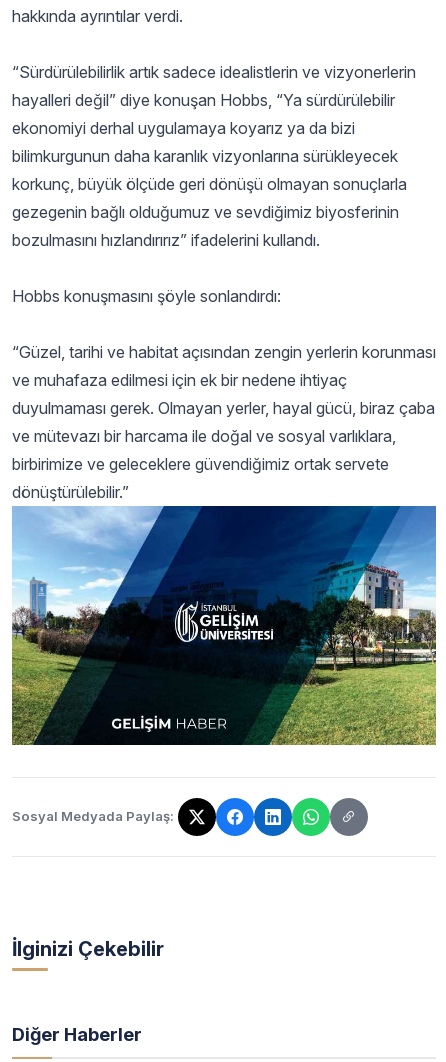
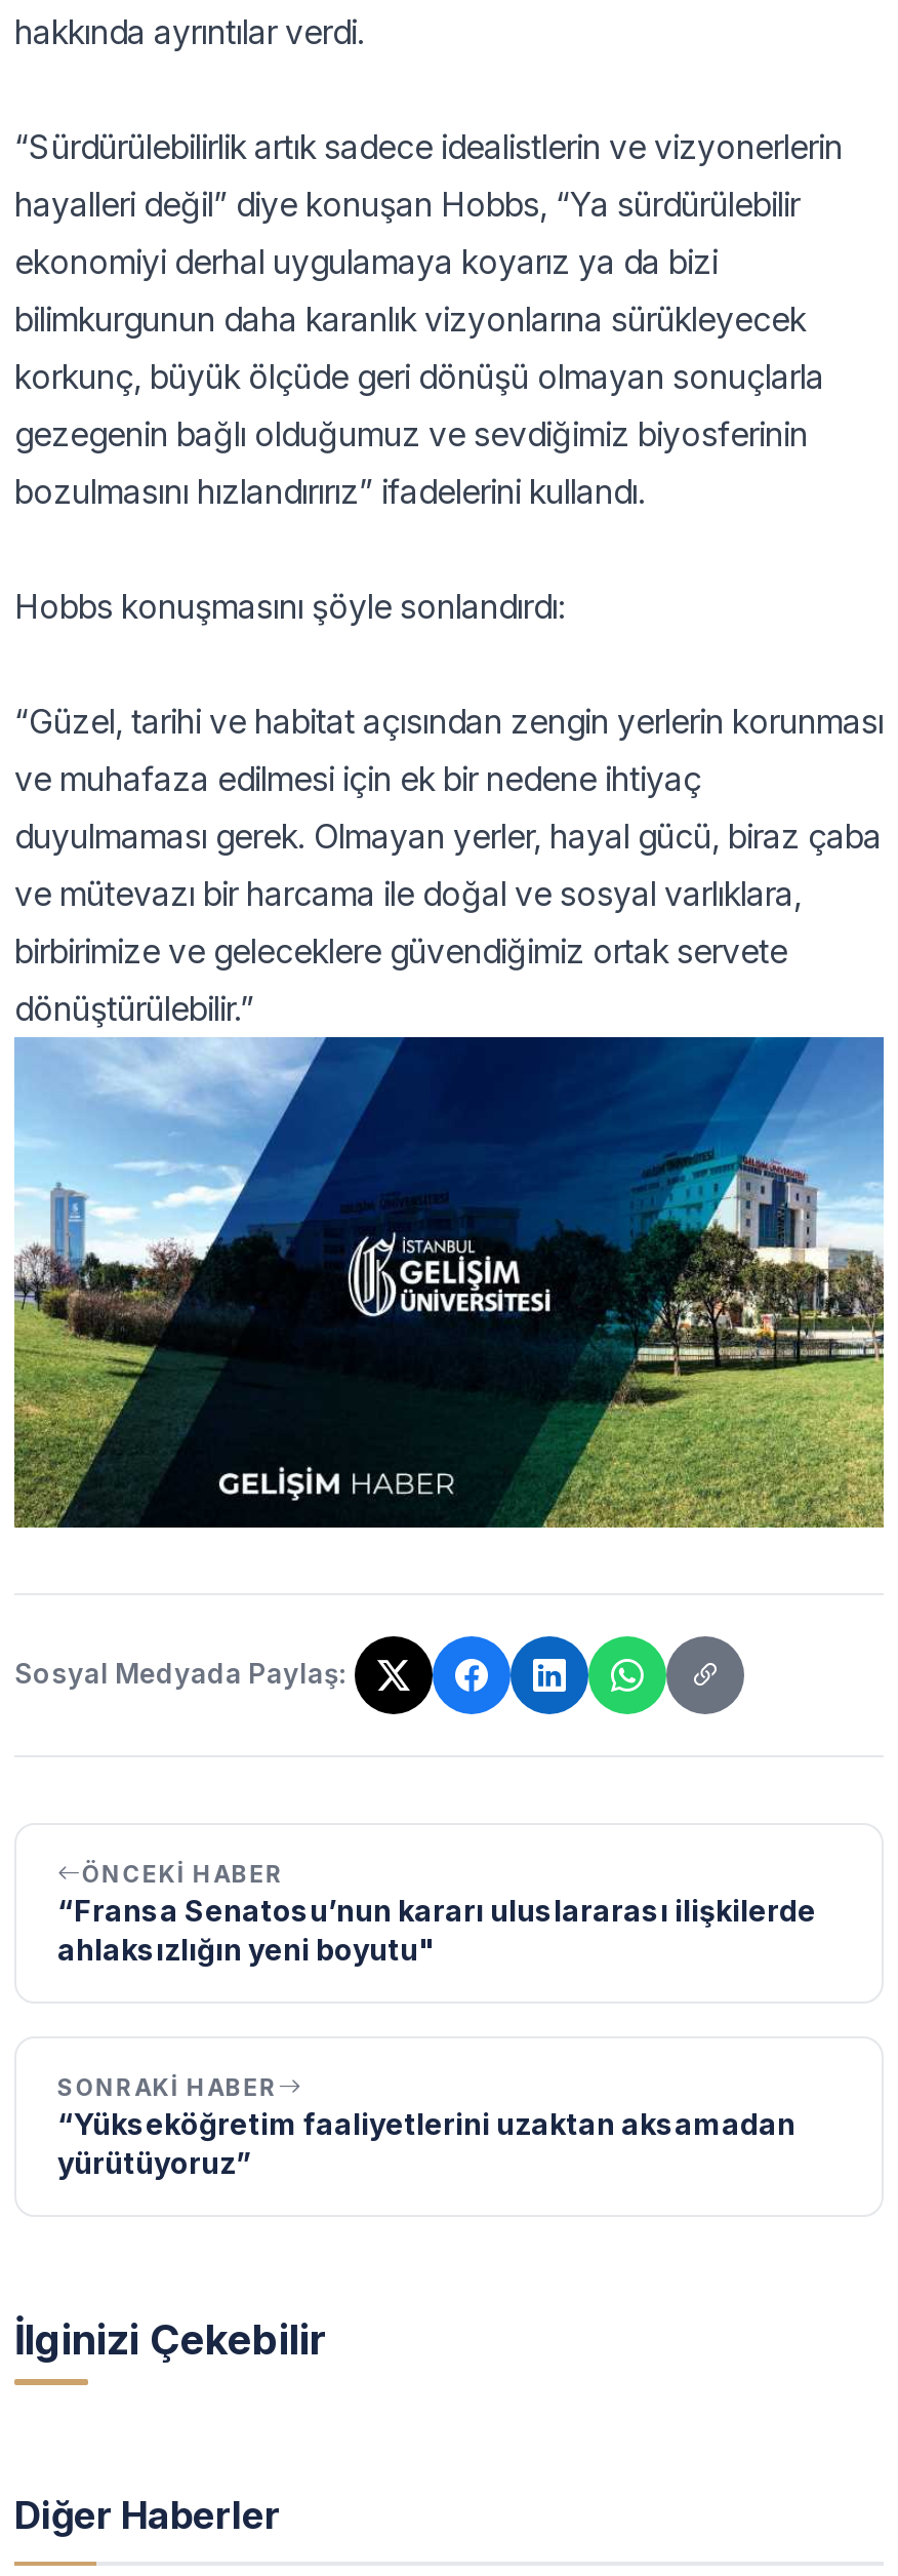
none -> [57,1859,816,1966] ÖNCEKI HABER | “Fransa Senatosu’nun kararı uluslararası ilişkilerde | ahlaksızlığın yeni boyutu"
none -> [57,2072,795,2179] SONRAKI HABER | “Yükseköğretim faaliyetlerini uzaktan aksamadan | yürütüyoruz”

